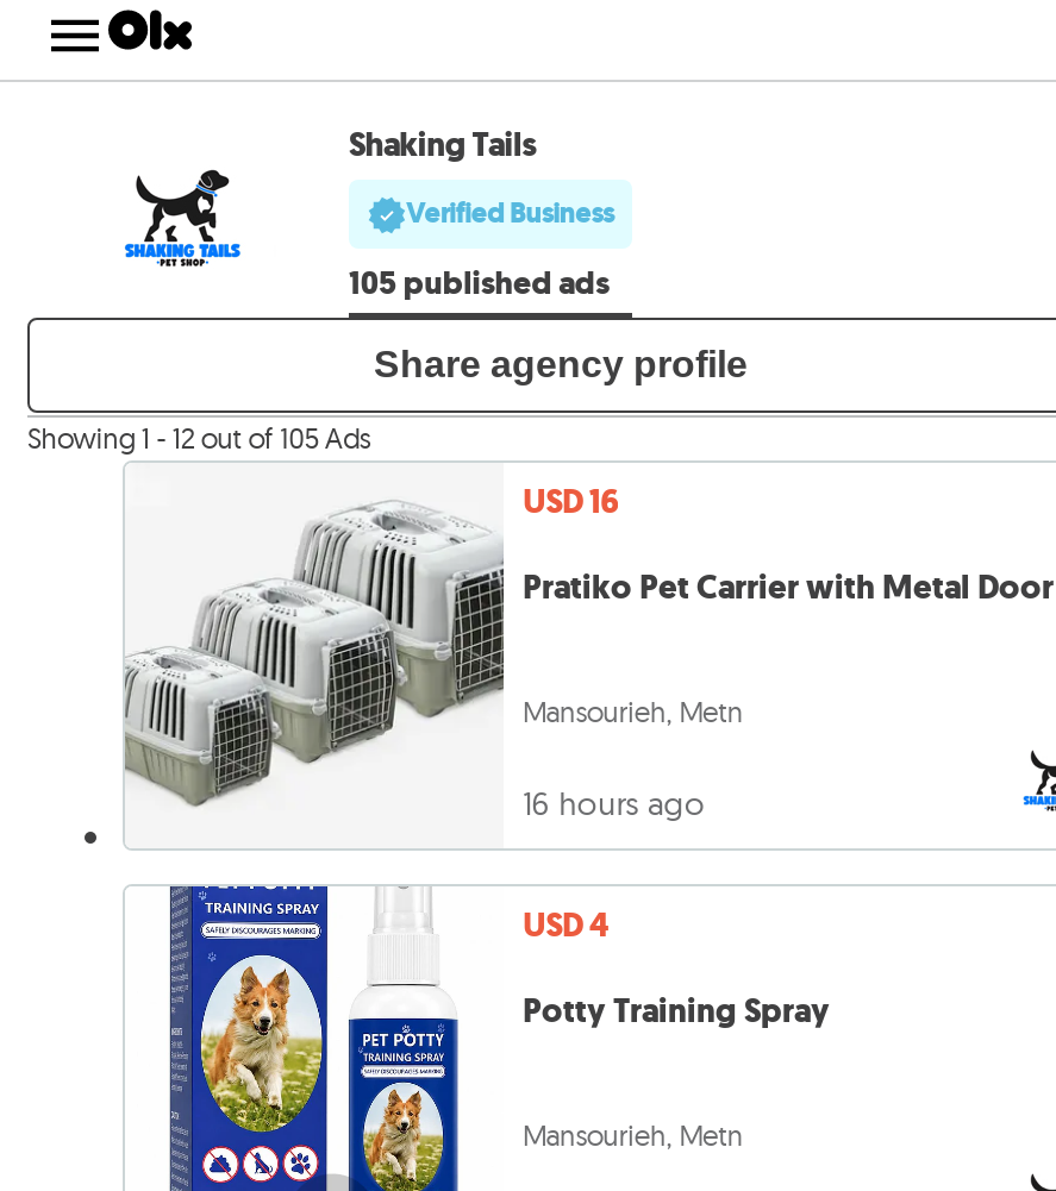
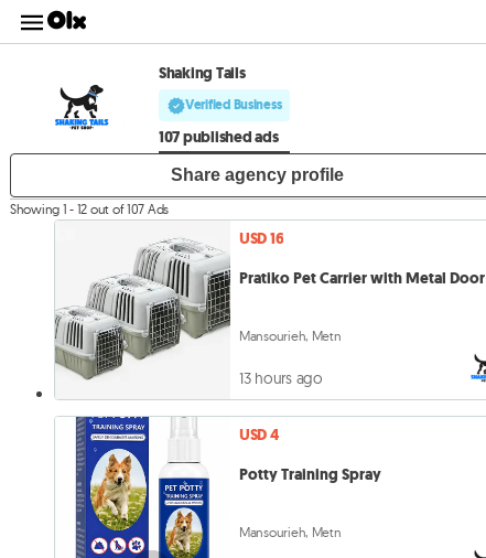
[349,261,609,306] 105 published ads -> [159,127,278,148] 107 published ads
[27,420,370,456] Showing 1 - 12 out of 105 Ads -> [10,201,169,217] Showing 1 - 12 out of 107 Ads
[523,782,706,825] 16 hours ago -> [239,368,323,388] 13 hours ago

